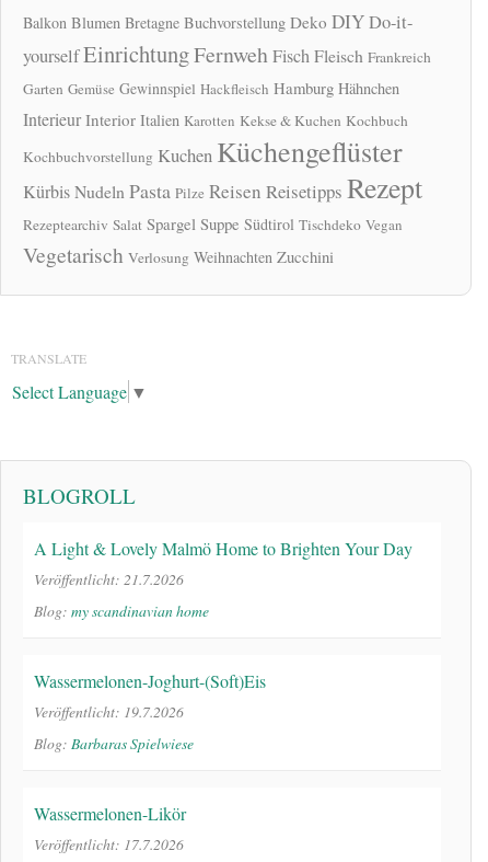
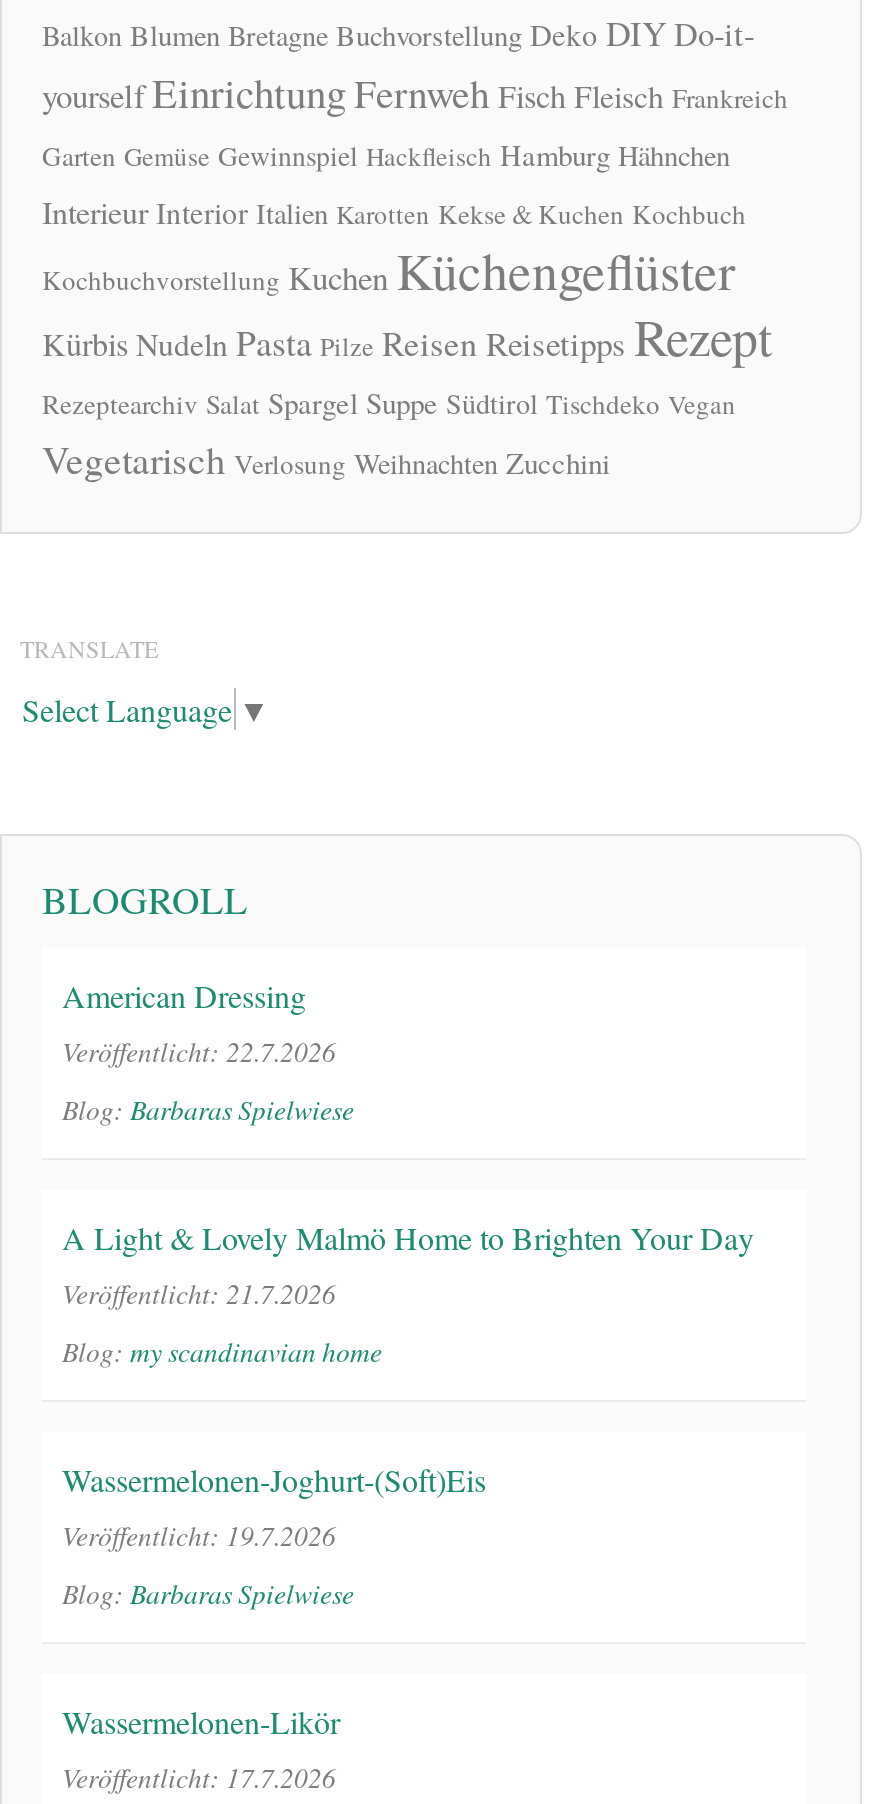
none -> [62,974,354,1128] American Dressing | Veröffentlicht: 22.7.2026 | Blog: Barbaras Spielwiese

